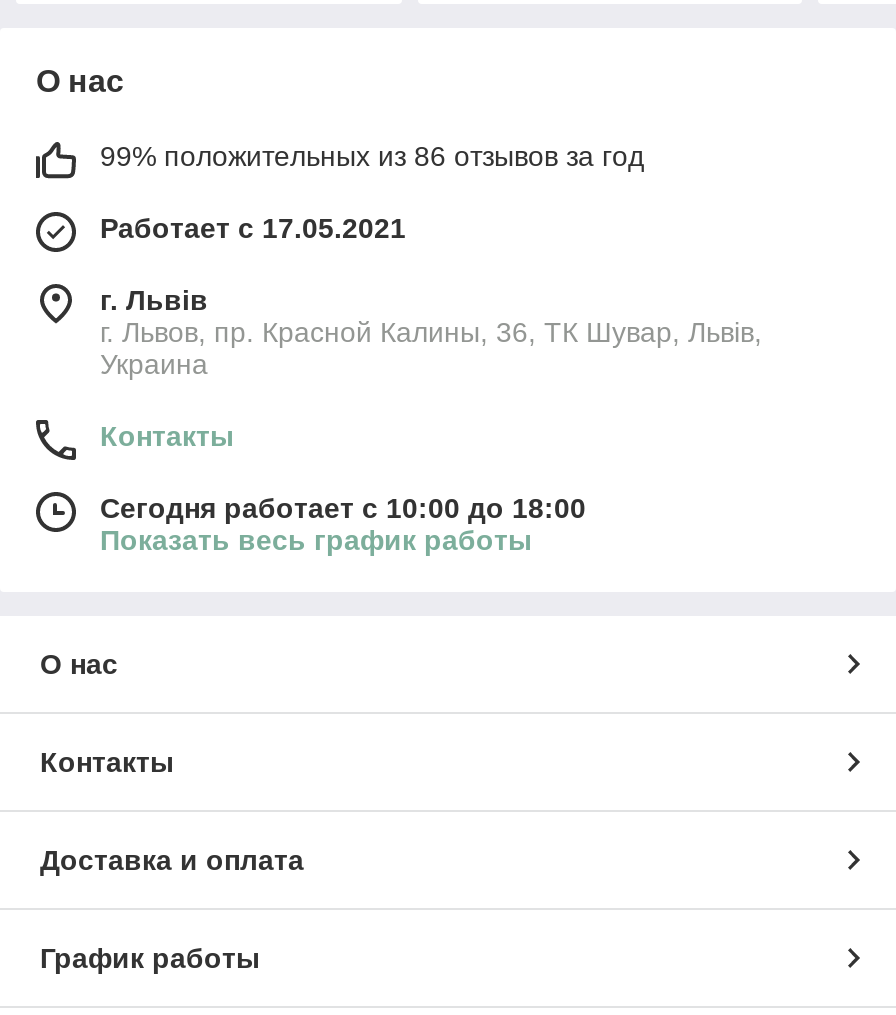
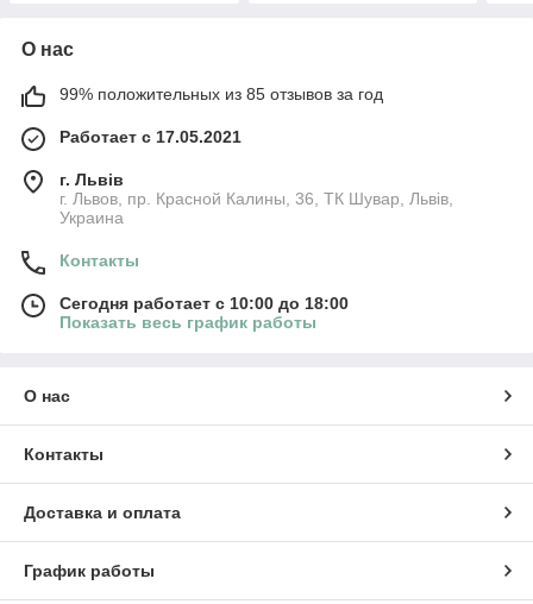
[100,140,644,172] 99% положительных из 86 отзывов за год -> [59,84,383,103] 99% положительных из 85 отзывов за год

